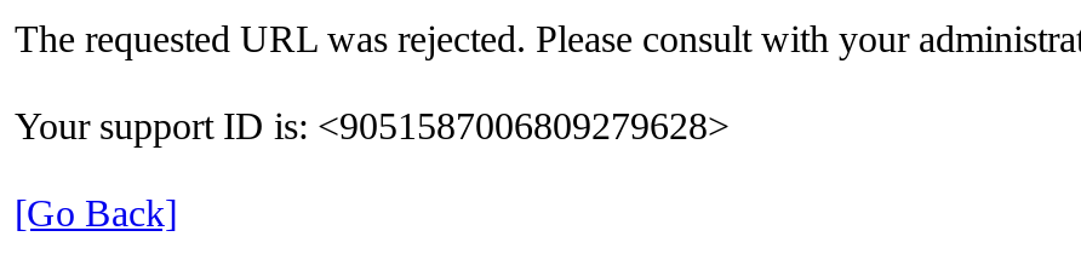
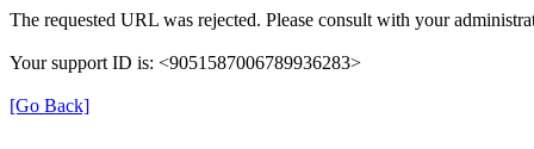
[15,105,730,146] Your support ID is: <9051587006809279628> -> [10,52,361,73] Your support ID is: <9051587006789936283>

